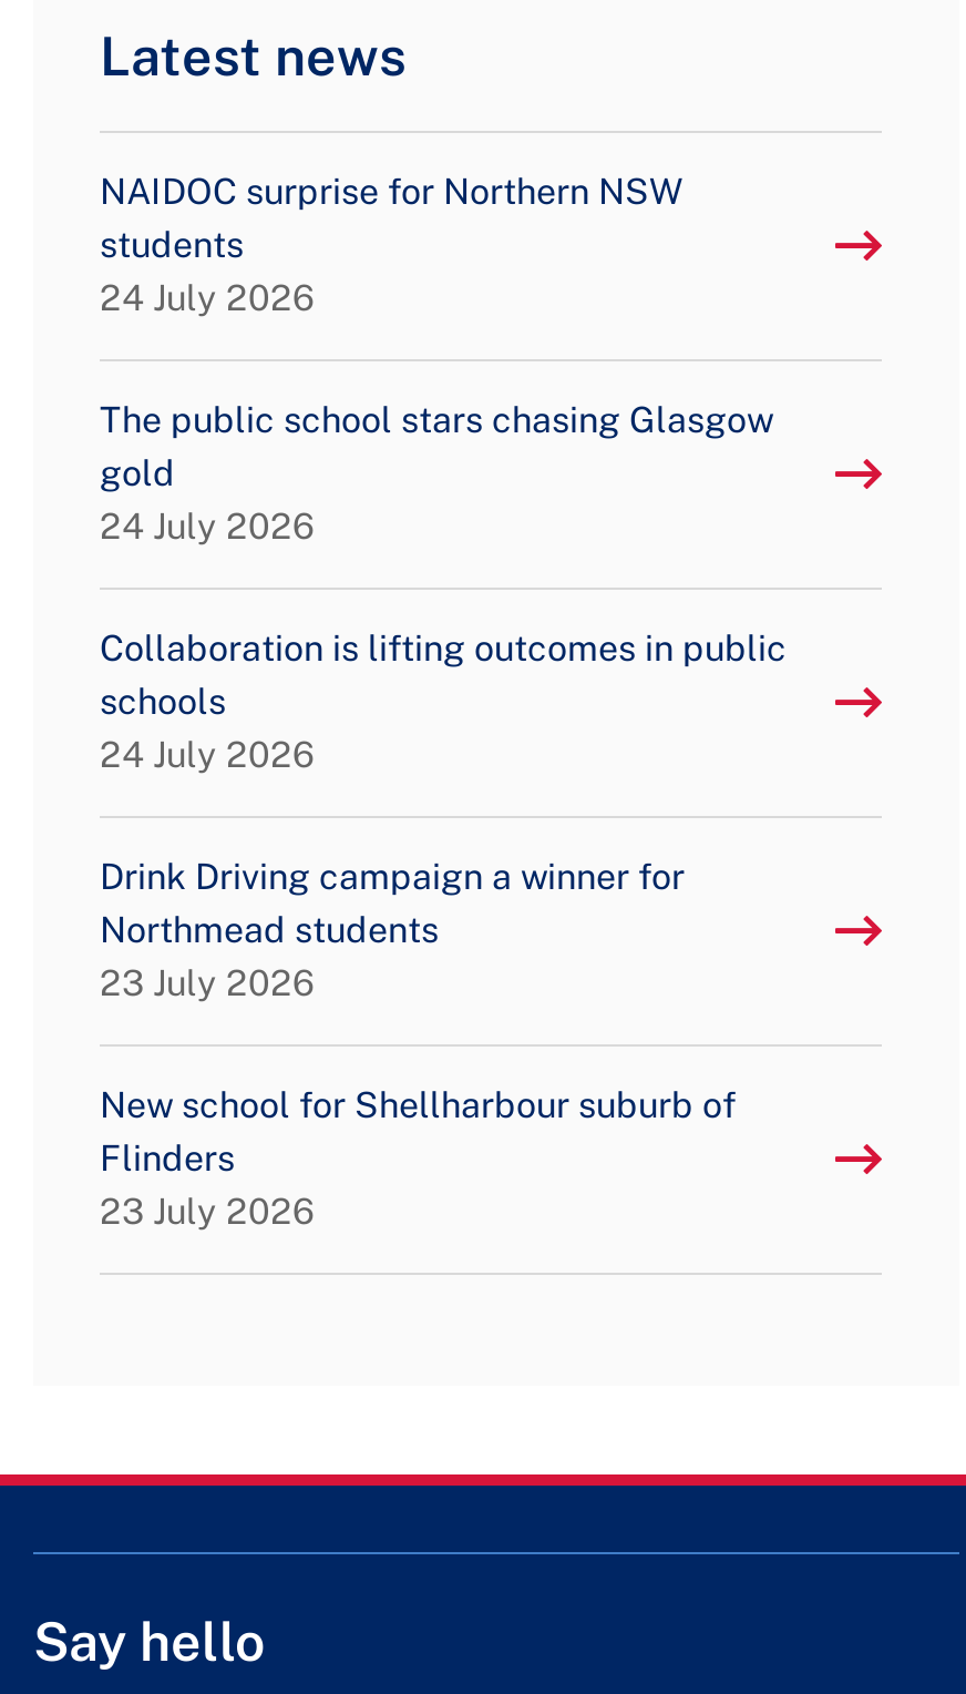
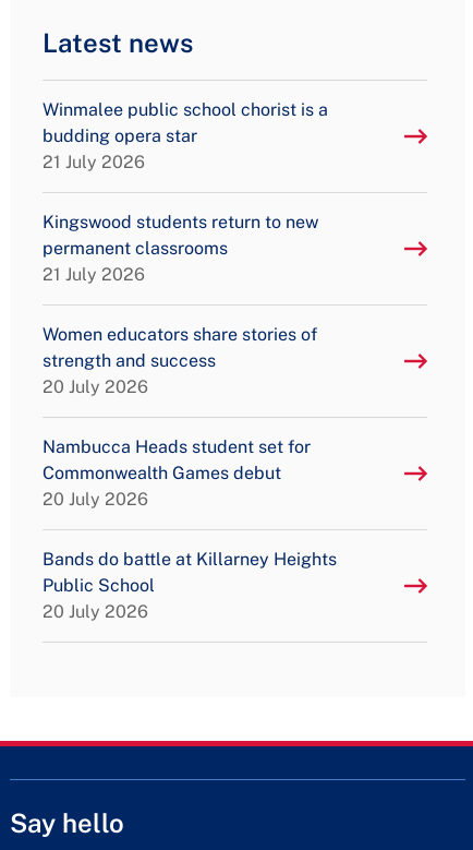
[100,170,682,319] NAIDOC surprise for Northern NSW | students | 24 July 2026 -> [43,99,328,172] Winmalee public school chorist is a | budding opera star | 21 July 2026
[100,399,773,547] The public school stars chasing Glasgow | gold | 24 July 2026 -> [43,211,318,285] Kingswood students return to new | permanent classrooms | 21 July 2026
[100,627,787,776] Collaboration is lifting outcomes in public | schools | 24 July 2026 -> [43,324,317,397] Women educators share stories of | strength and success | 20 July 2026
[100,855,685,1004] Drink Driving campaign a winner for | Northmead students | 23 July 2026 -> [43,436,311,509] Nambucca Heads student set for | Commonwealth Games debut | 20 July 2026
[100,1084,736,1232] New school for Shellharbour suburb of | Flinders | 23 July 2026 -> [43,549,337,622] Bands do battle at Killarney Heights | Public School | 20 July 2026

